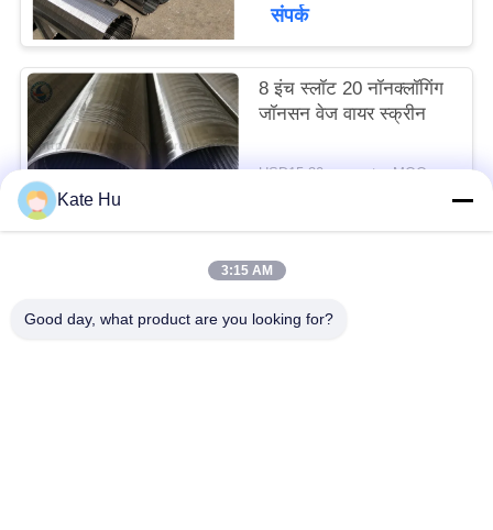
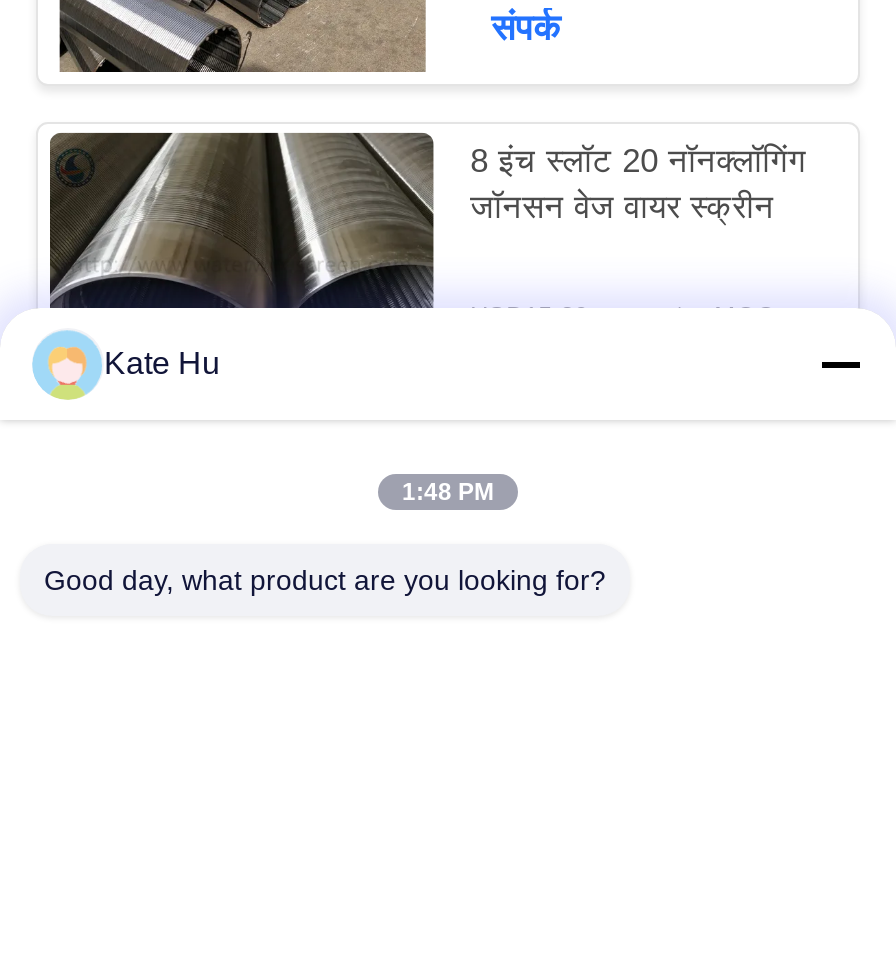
[221,263,272,278] 3:15 AM -> [402,478,494,506] 1:48 PM

